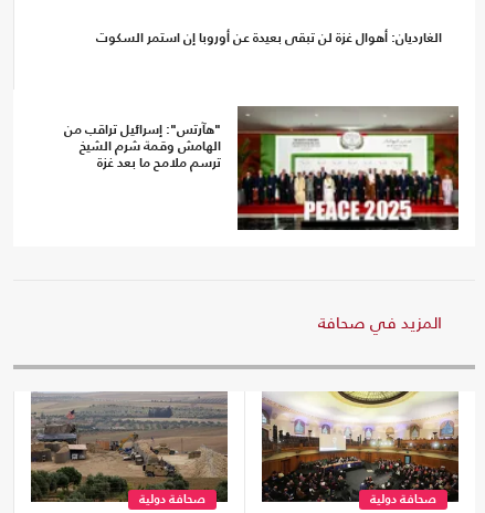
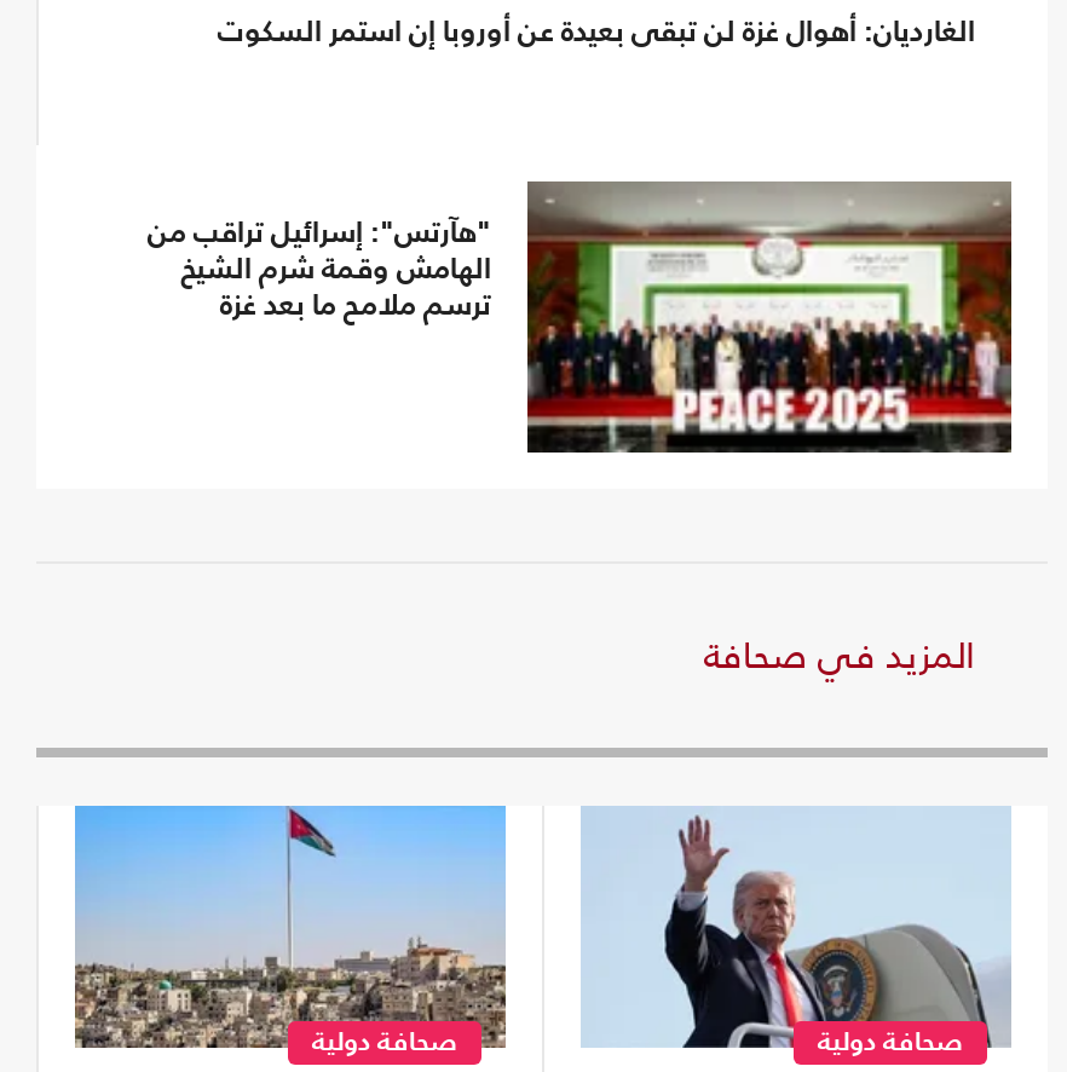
[30,390,229,503] [image] -> [73,803,508,1050] [image]
[261,390,460,503] [image] -> [581,806,1011,1048] [image]

